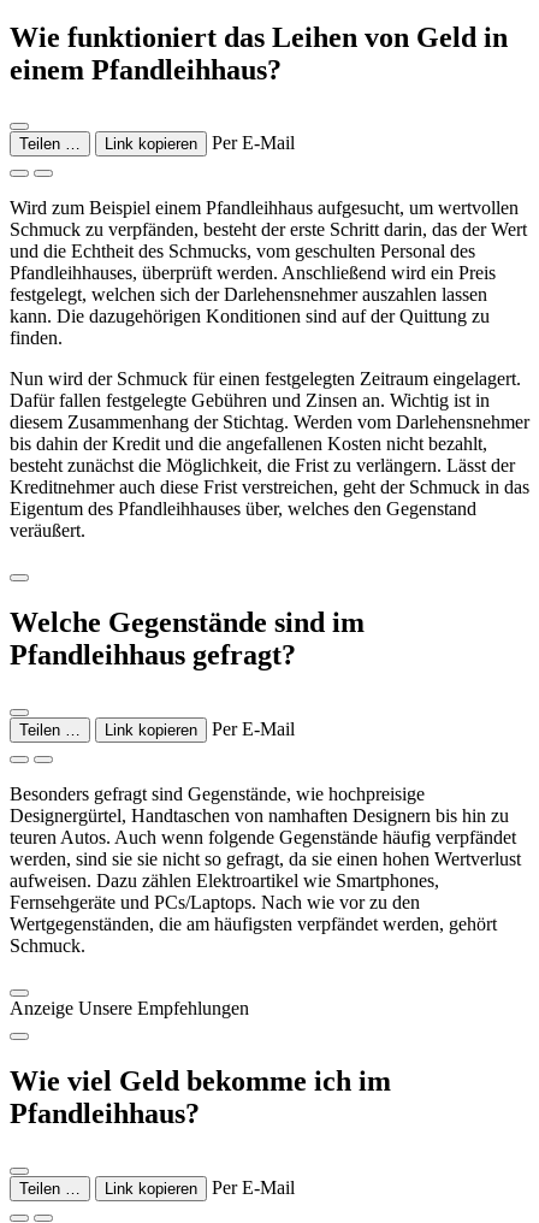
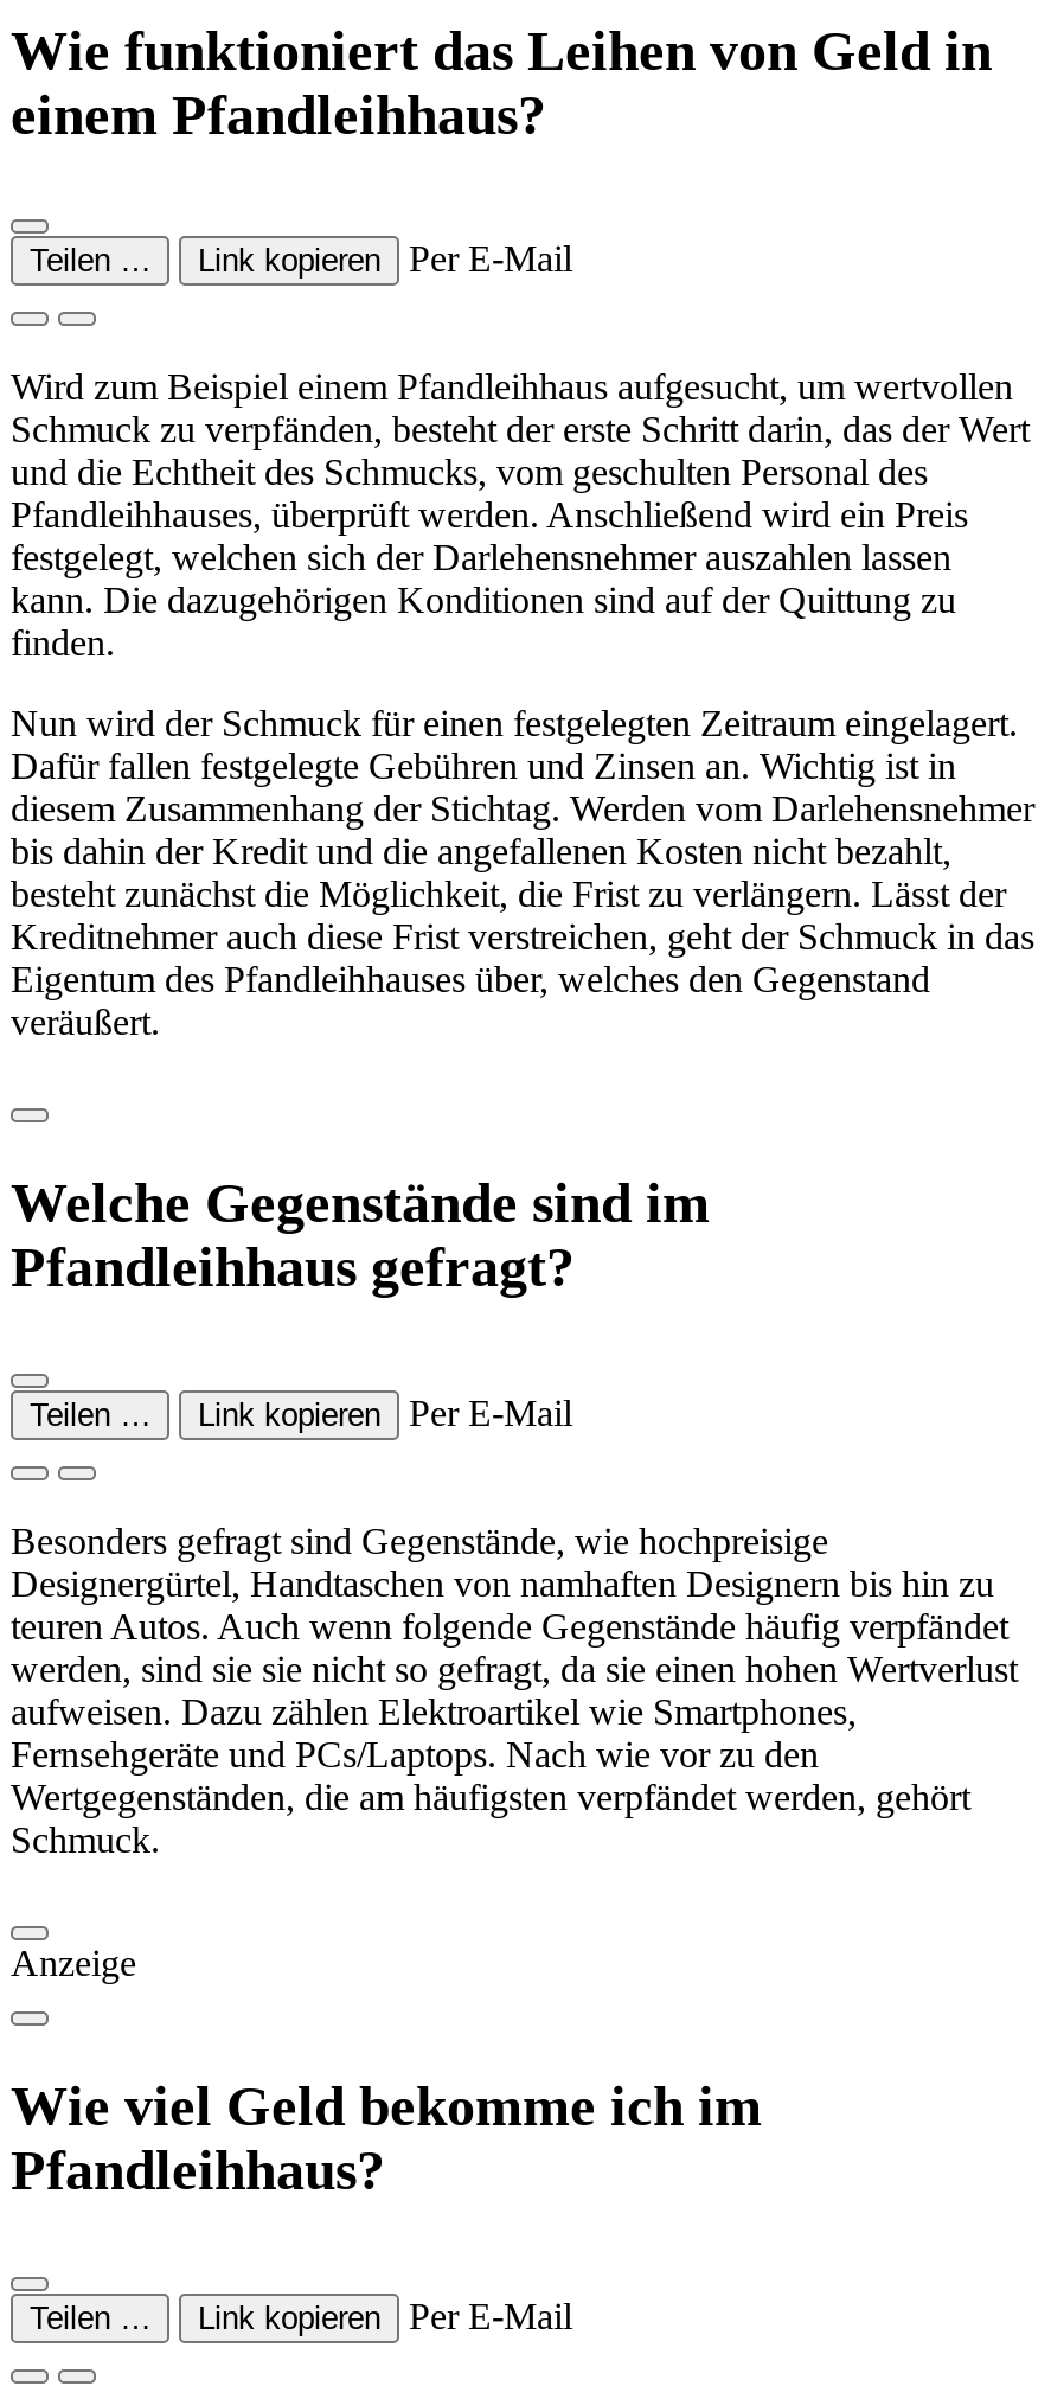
[10,998,249,1019] Anzeige Unsere Empfehlungen -> [11,1943,136,1983] Anzeige

